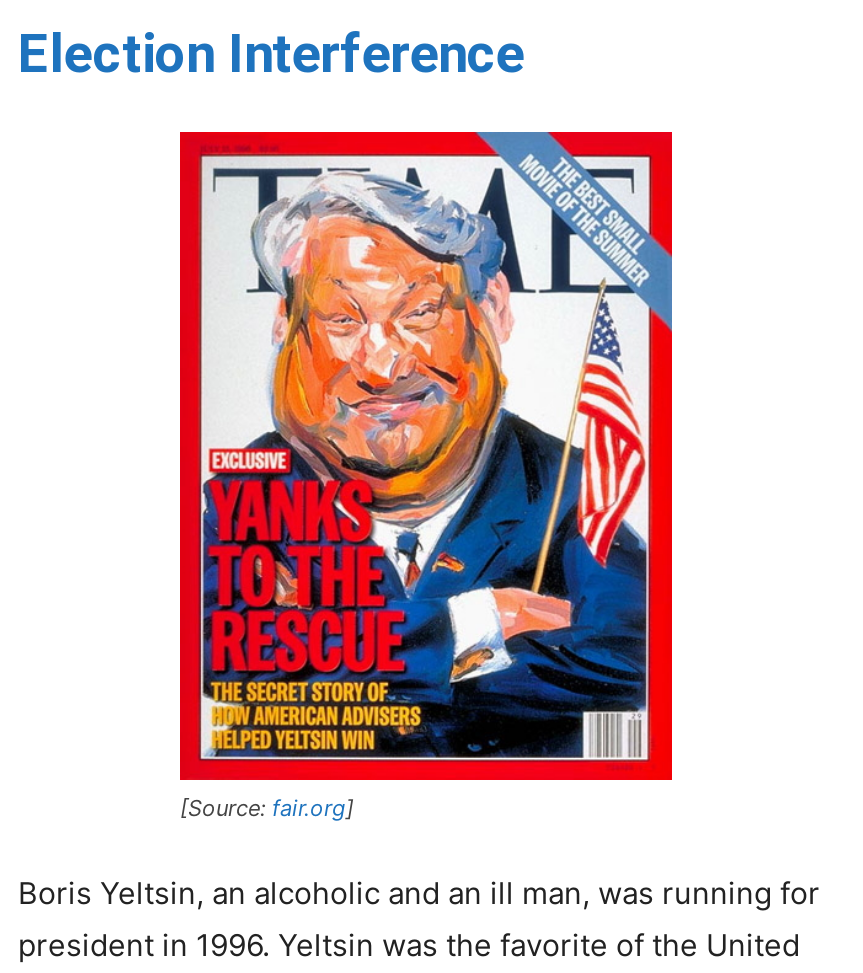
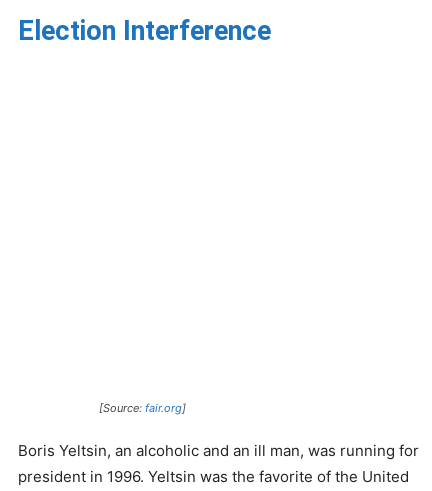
[178,129,674,783] [image] -> none

